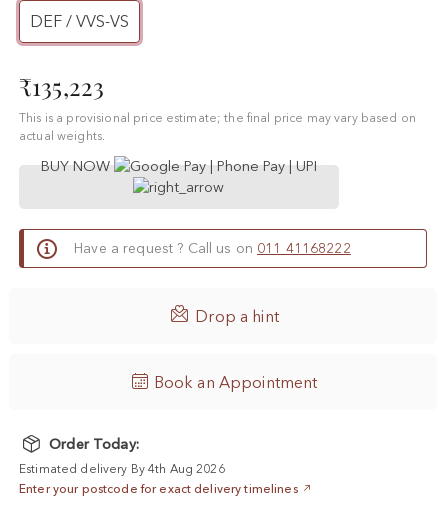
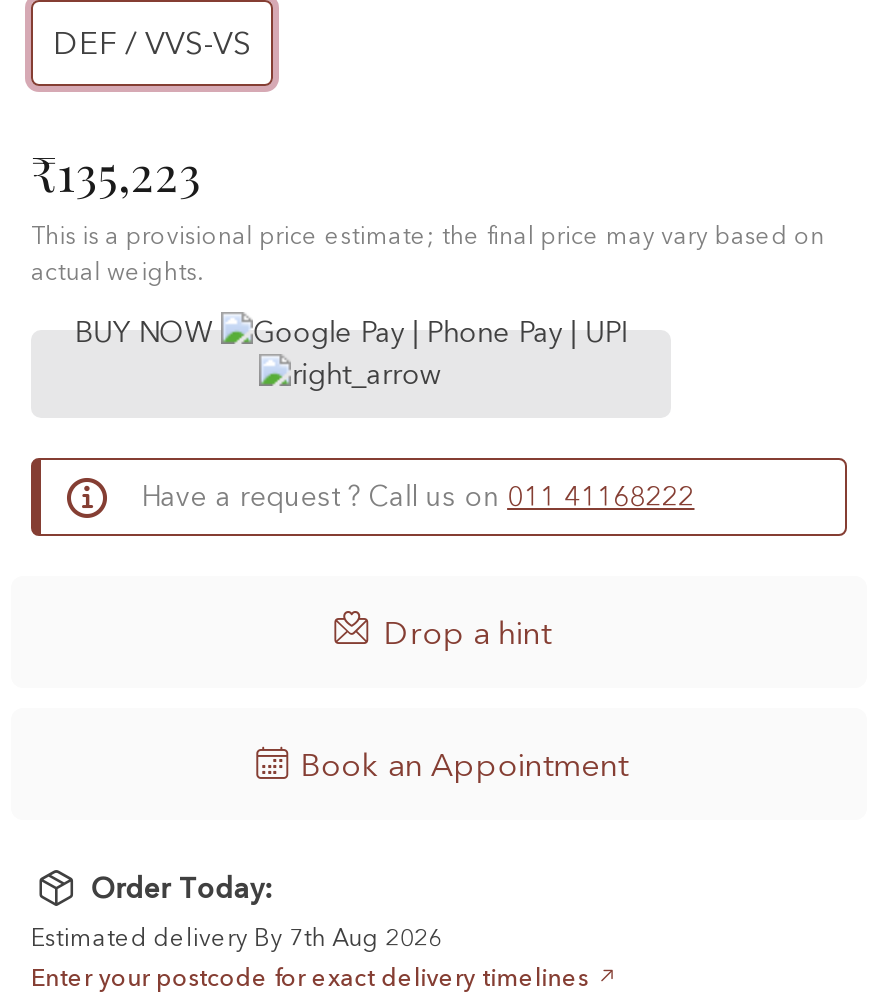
[19,461,225,476] Estimated delivery By 4th Aug 2026 -> [31,922,443,952] Estimated delivery By 7th Aug 2026

